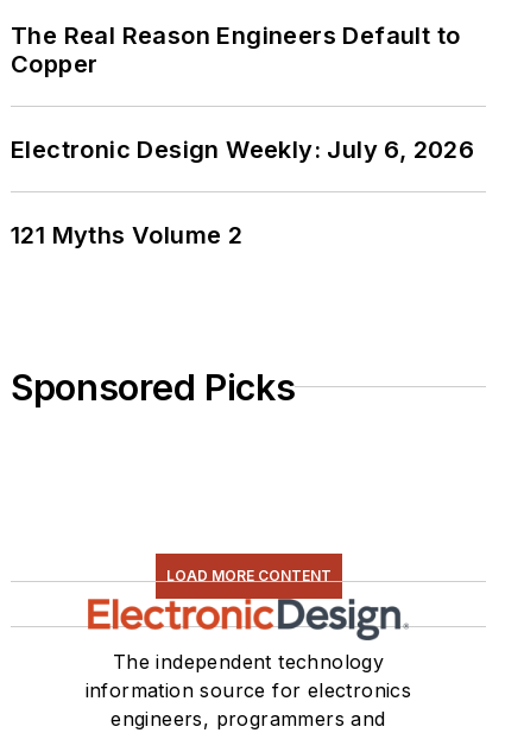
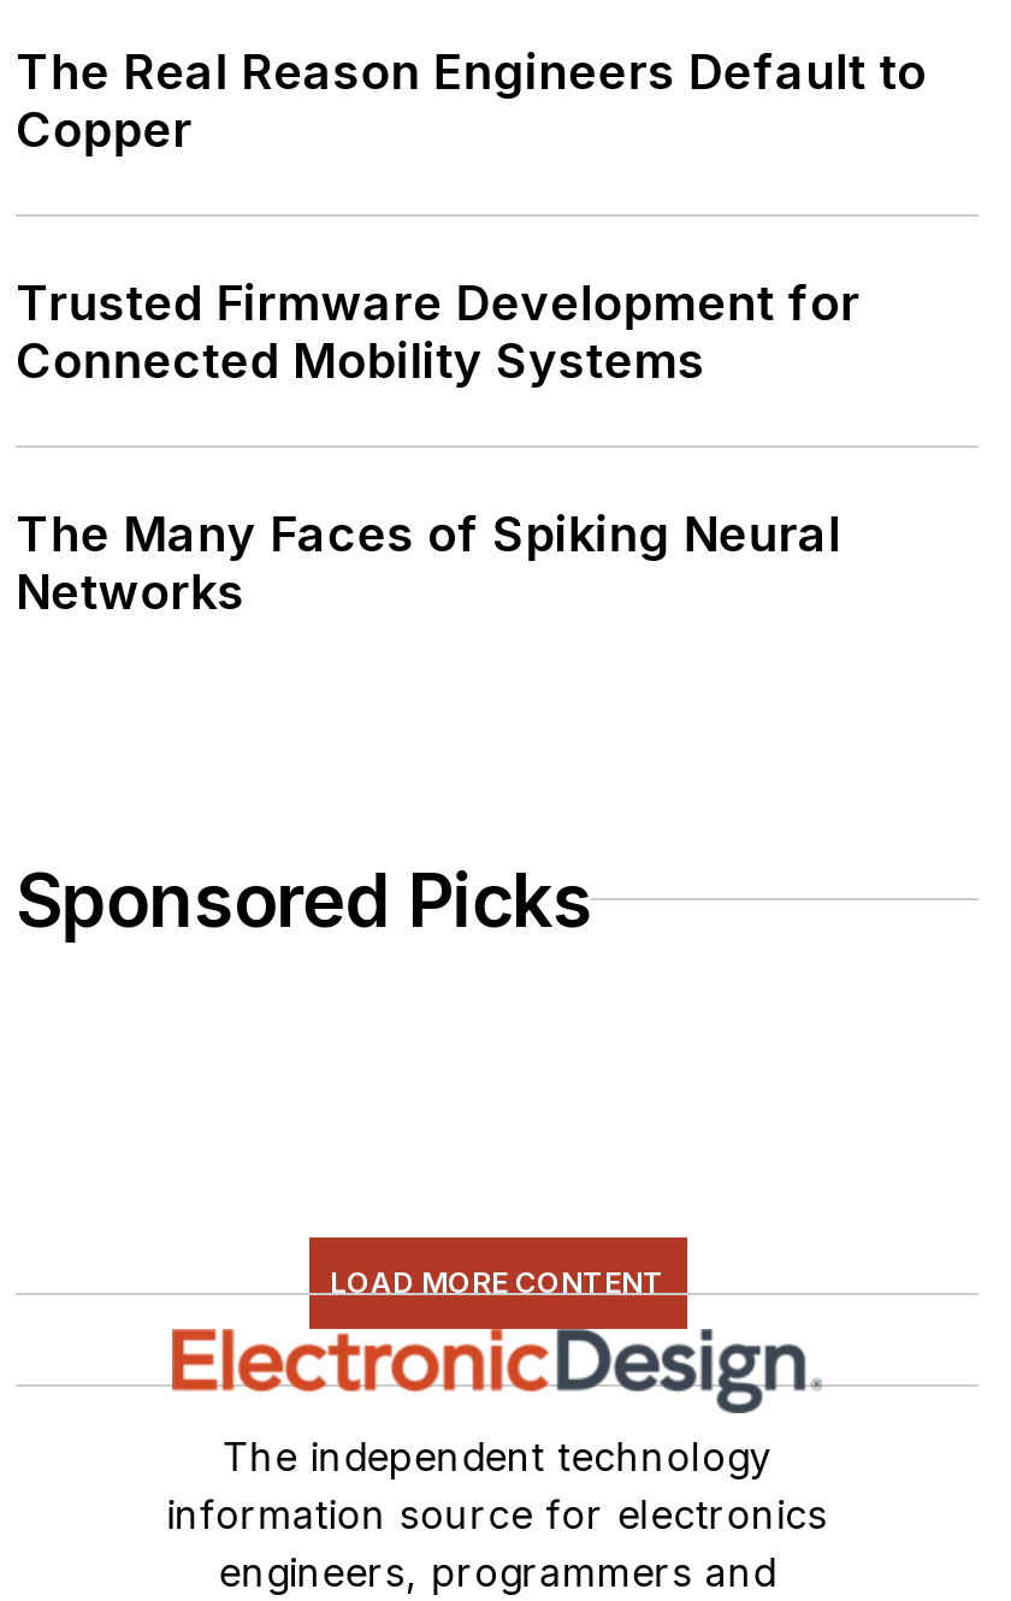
[11,135,474,164] Electronic Design Weekly: July 6, 2026 -> [16,274,860,390] Trusted Firmware Development for | Connected Mobility Systems
[11,221,243,249] 121 Myths Volume 2 -> [16,505,841,621] The Many Faces of Spiking Neural | Networks

